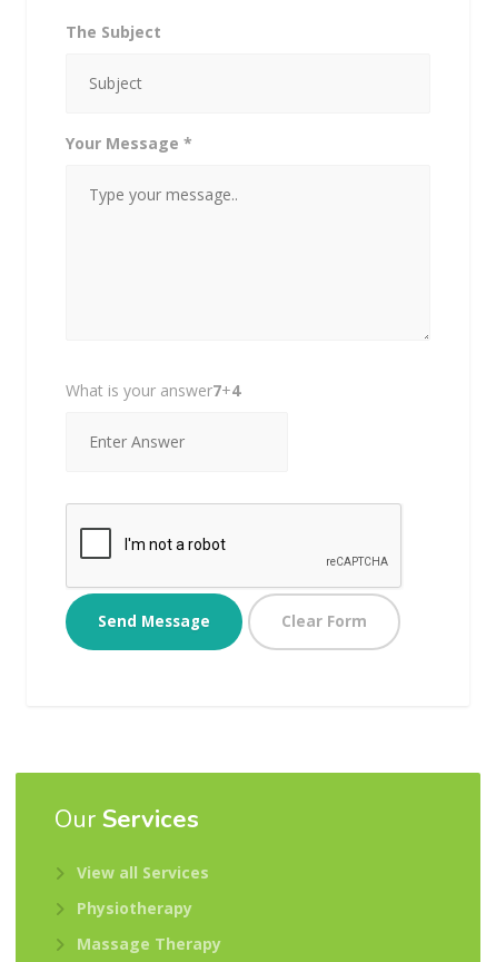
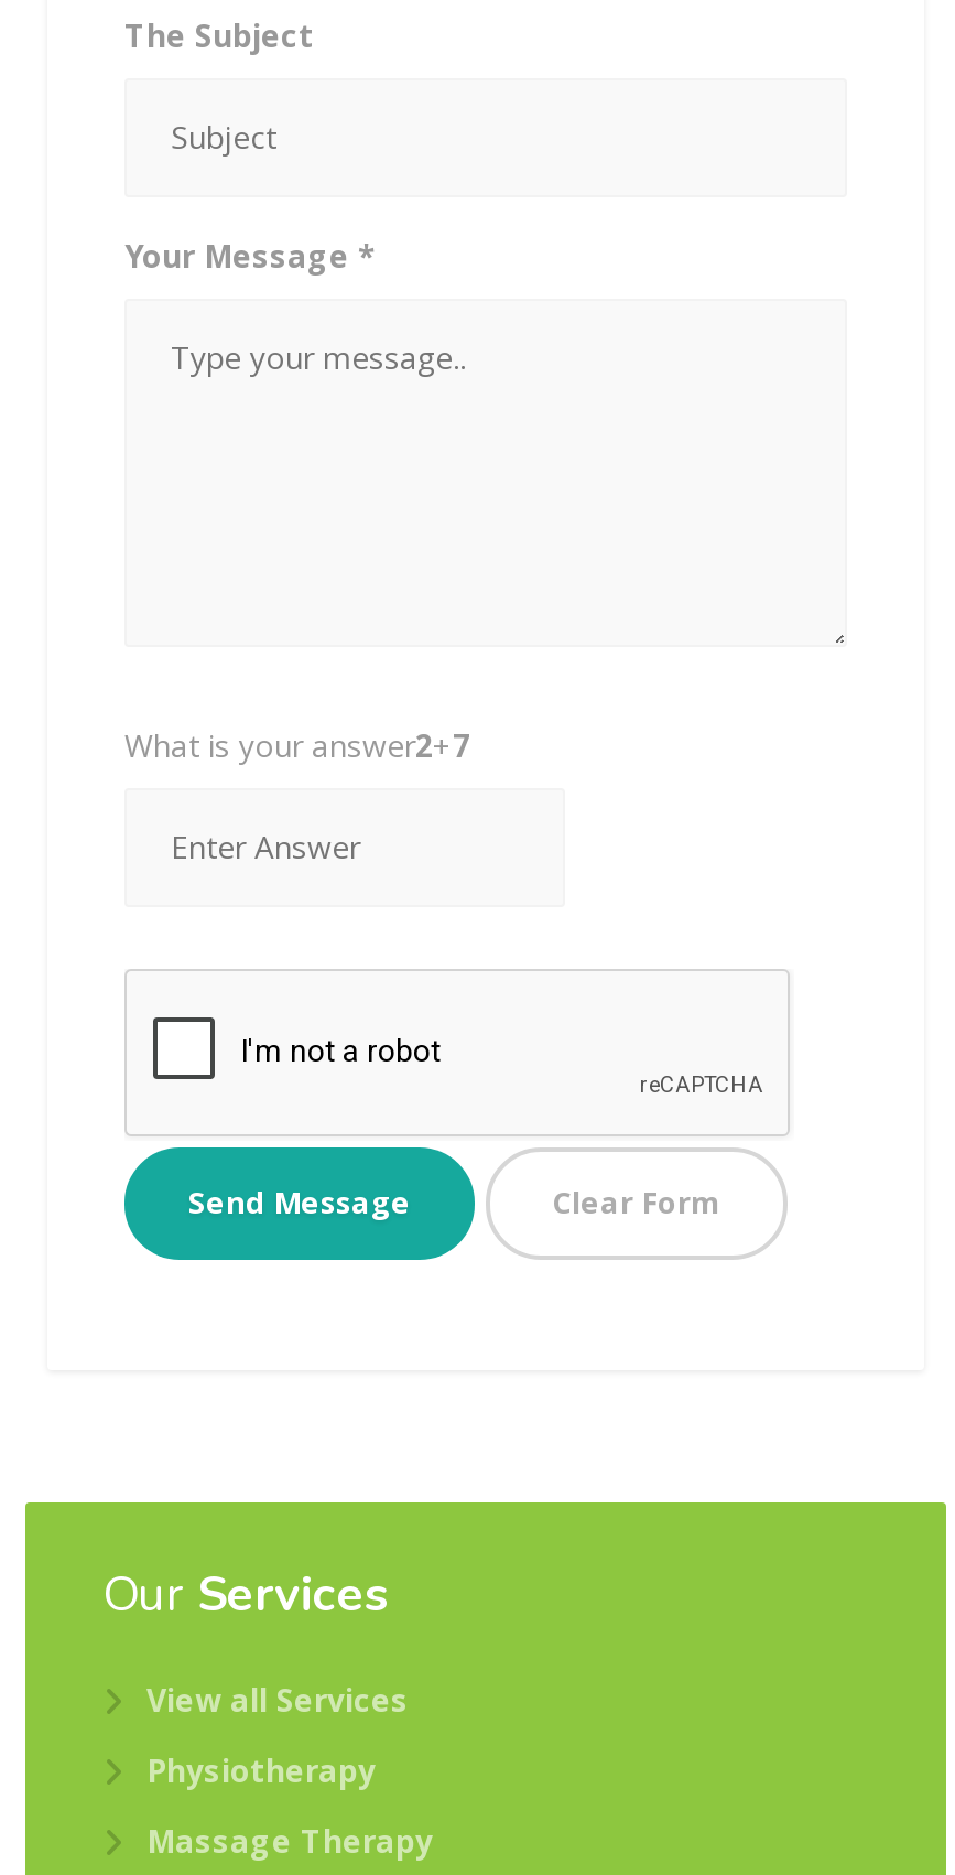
[66,380,240,401] What is your answer7+4 -> [124,723,470,765] What is your answer2+7

